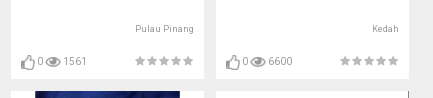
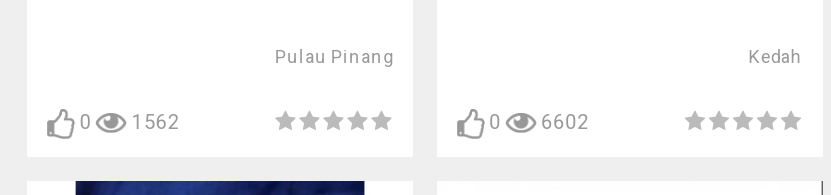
[35,56,87,67] 0 1561 -> [76,111,180,133] 0 1562
[240,56,292,67] 0 6600 -> [485,111,589,133] 0 6602

